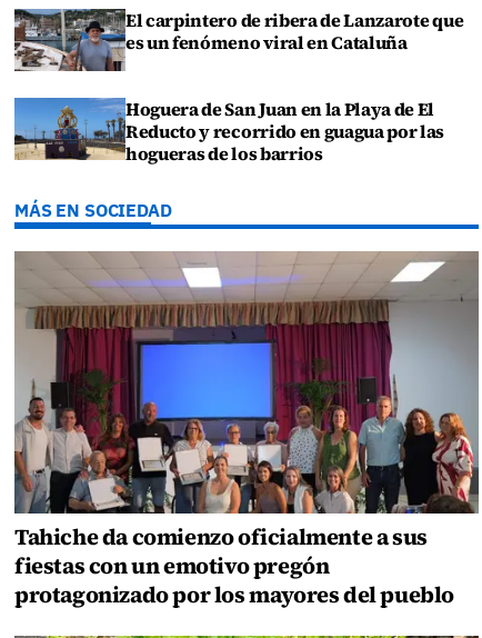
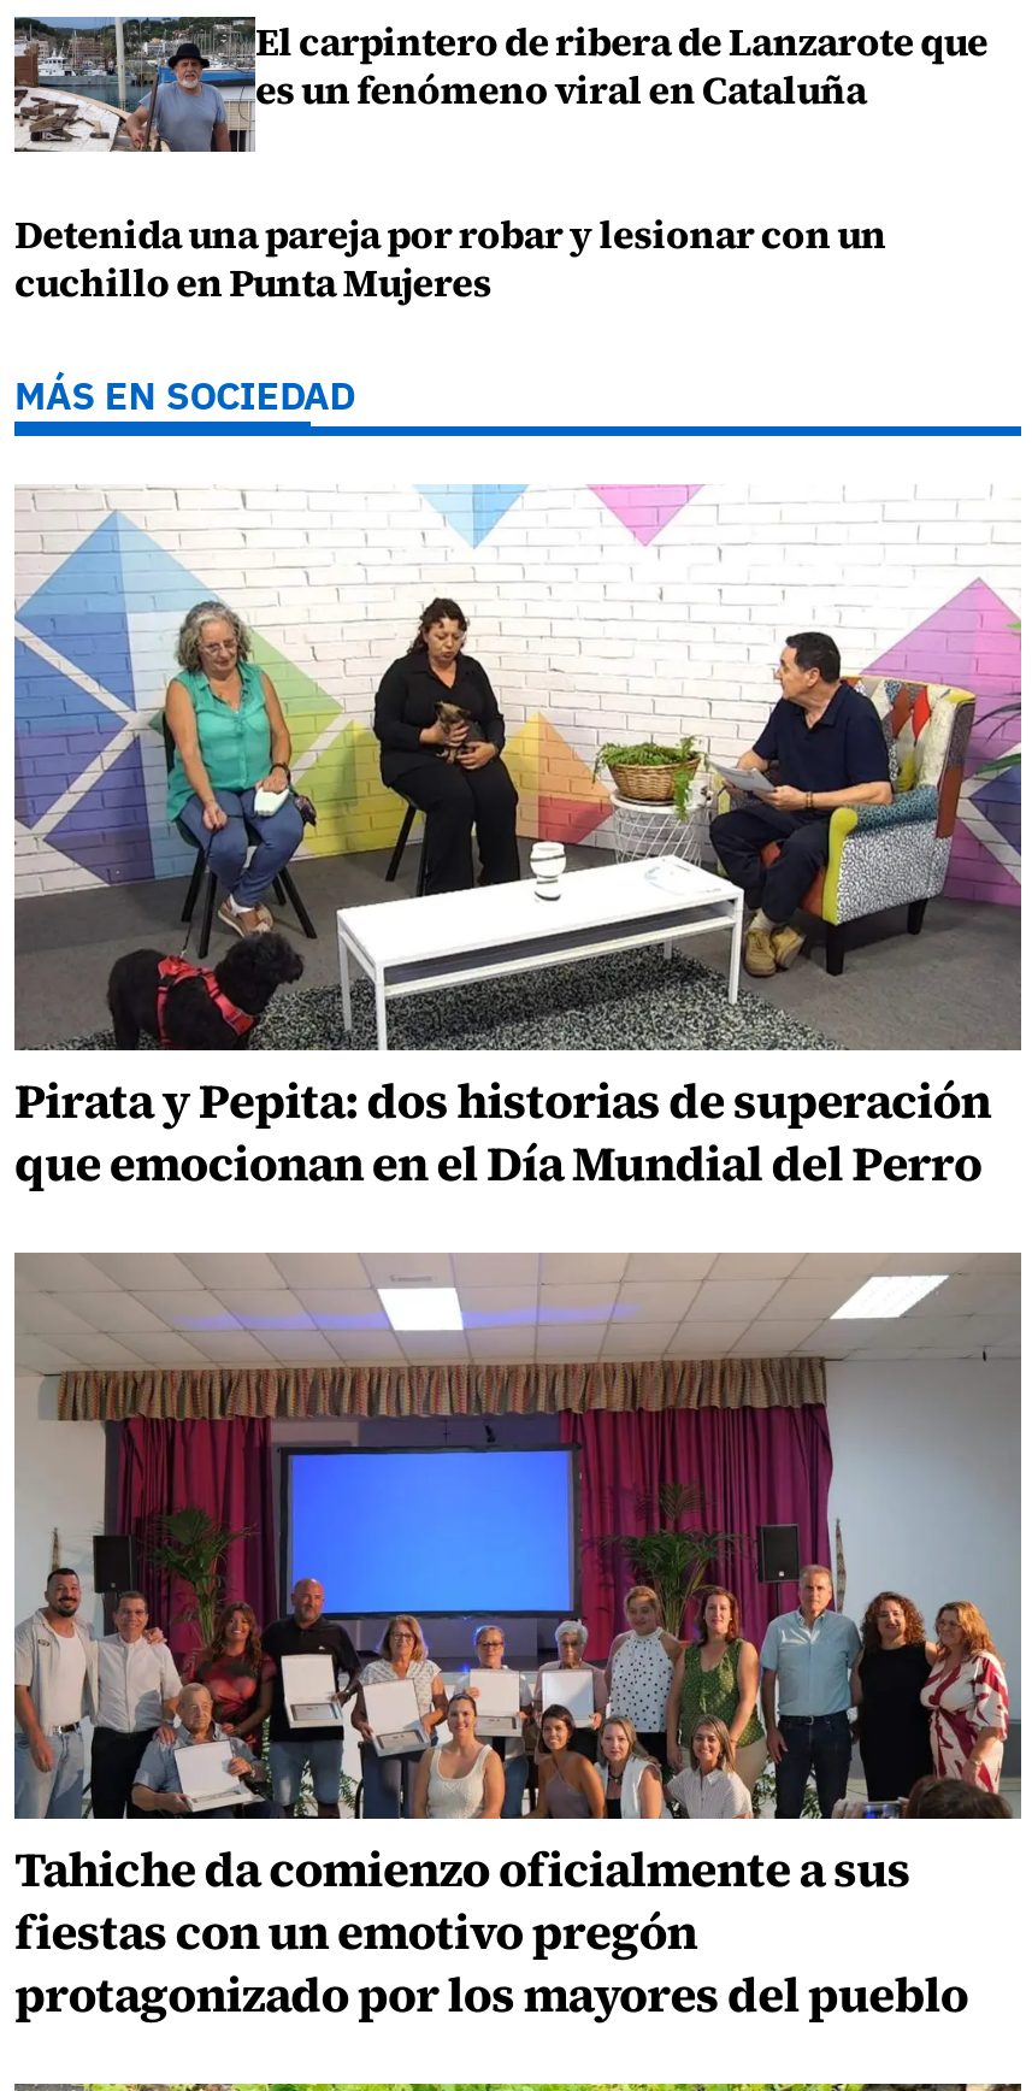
[125,97,444,166] Hoguera de San Juan en la Playa de El | Reducto y recorrido en guagua por las | hogueras de los barrios -> [14,207,886,309] Detenida una pareja por robar y lesionar con un | cuchillo en Punta Mujeres
moved [14,199,172,222] -> [14,371,355,419]: MÁS EN SOCIEDAD
none -> [14,484,1021,1198] [image] | Pirata y Pepita: dos historias de superación | que emocionan en el Día Mundial del Perro

